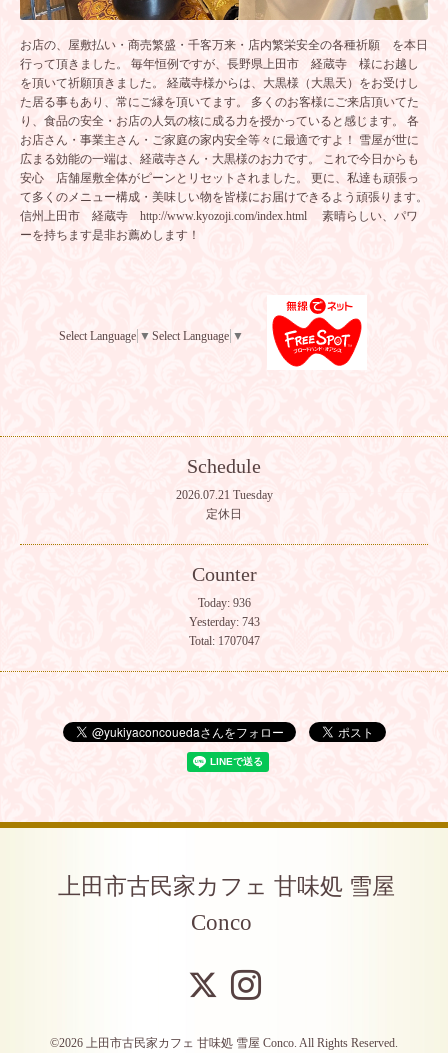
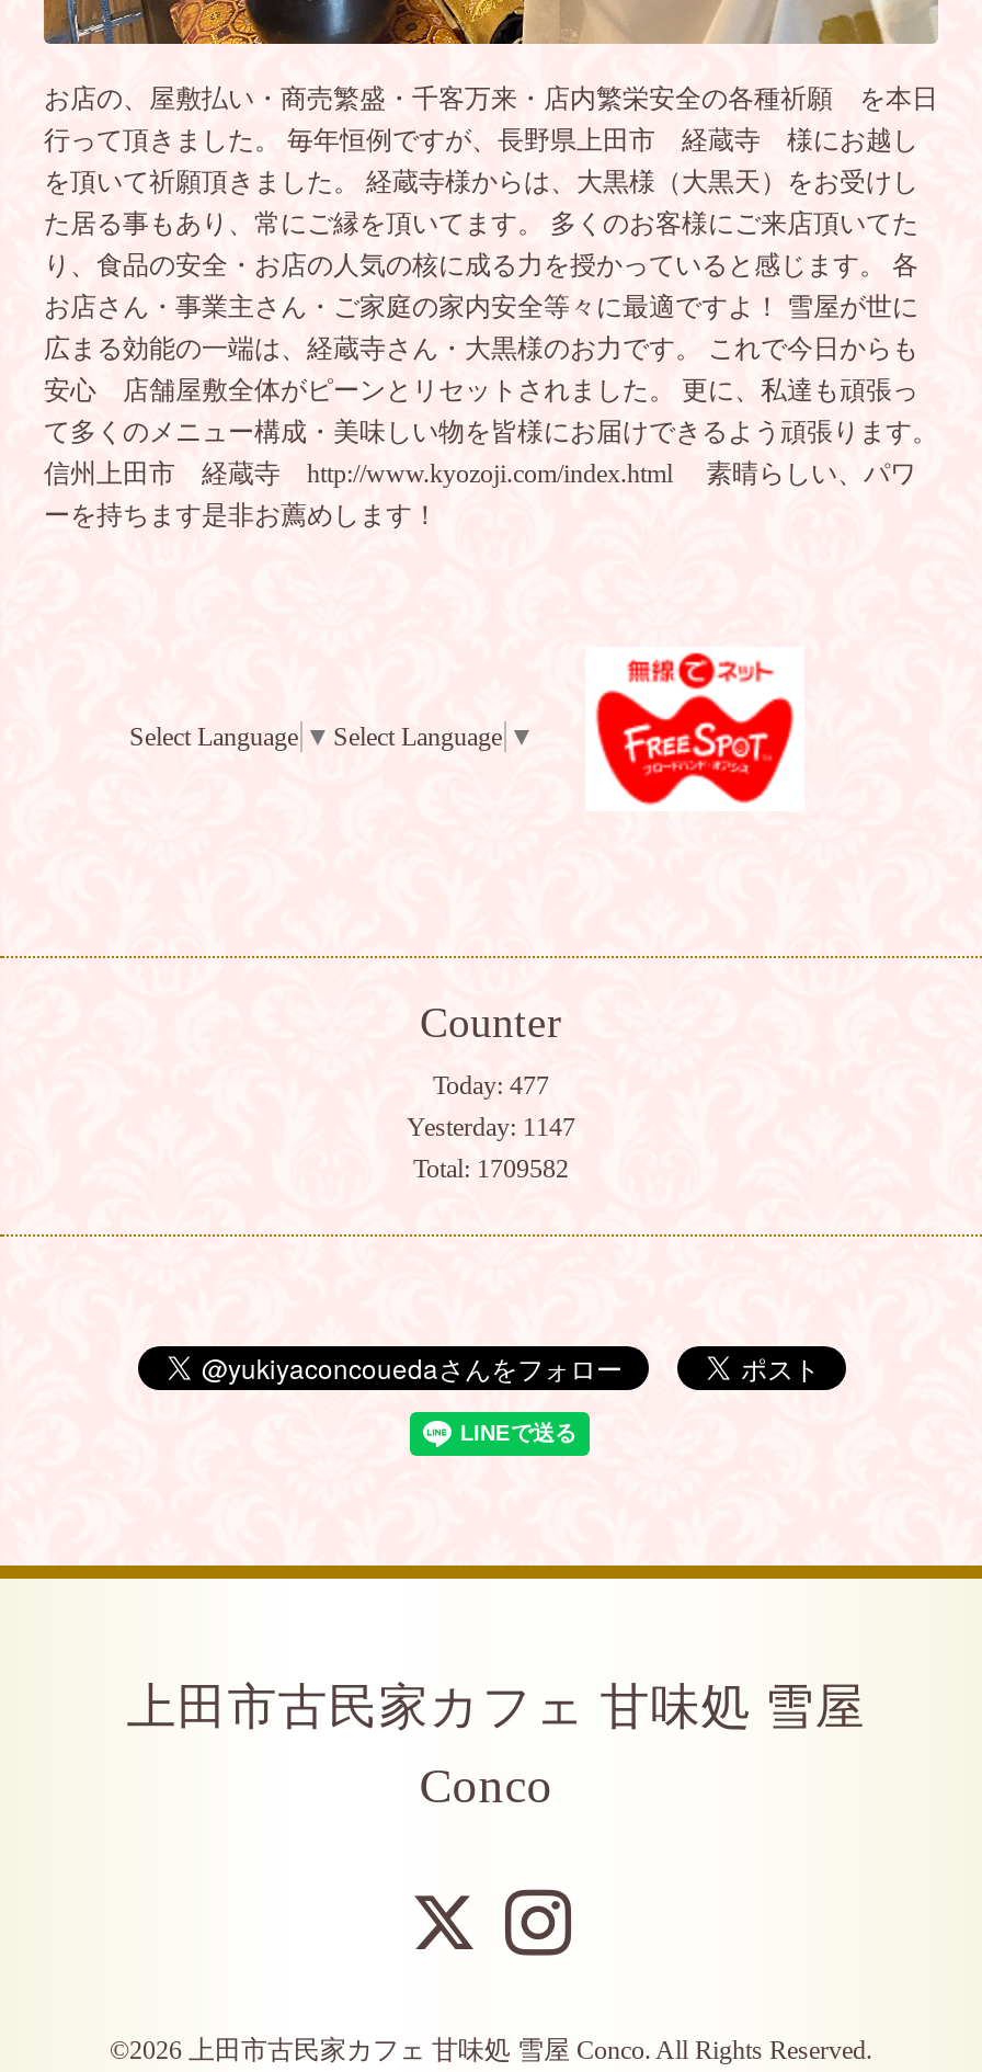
[175,456,272,521] Schedule | 2026.07.21 Tuesday | 定休日 -> none
[197,596,250,610] Today: 936 -> [433,1071,549,1101] Today: 477
[188,615,259,629] Yesterday: 743 -> [407,1112,575,1143] Yesterday: 1147
[188,634,259,648] Total: 1707047 -> [413,1154,569,1185] Total: 1709582

